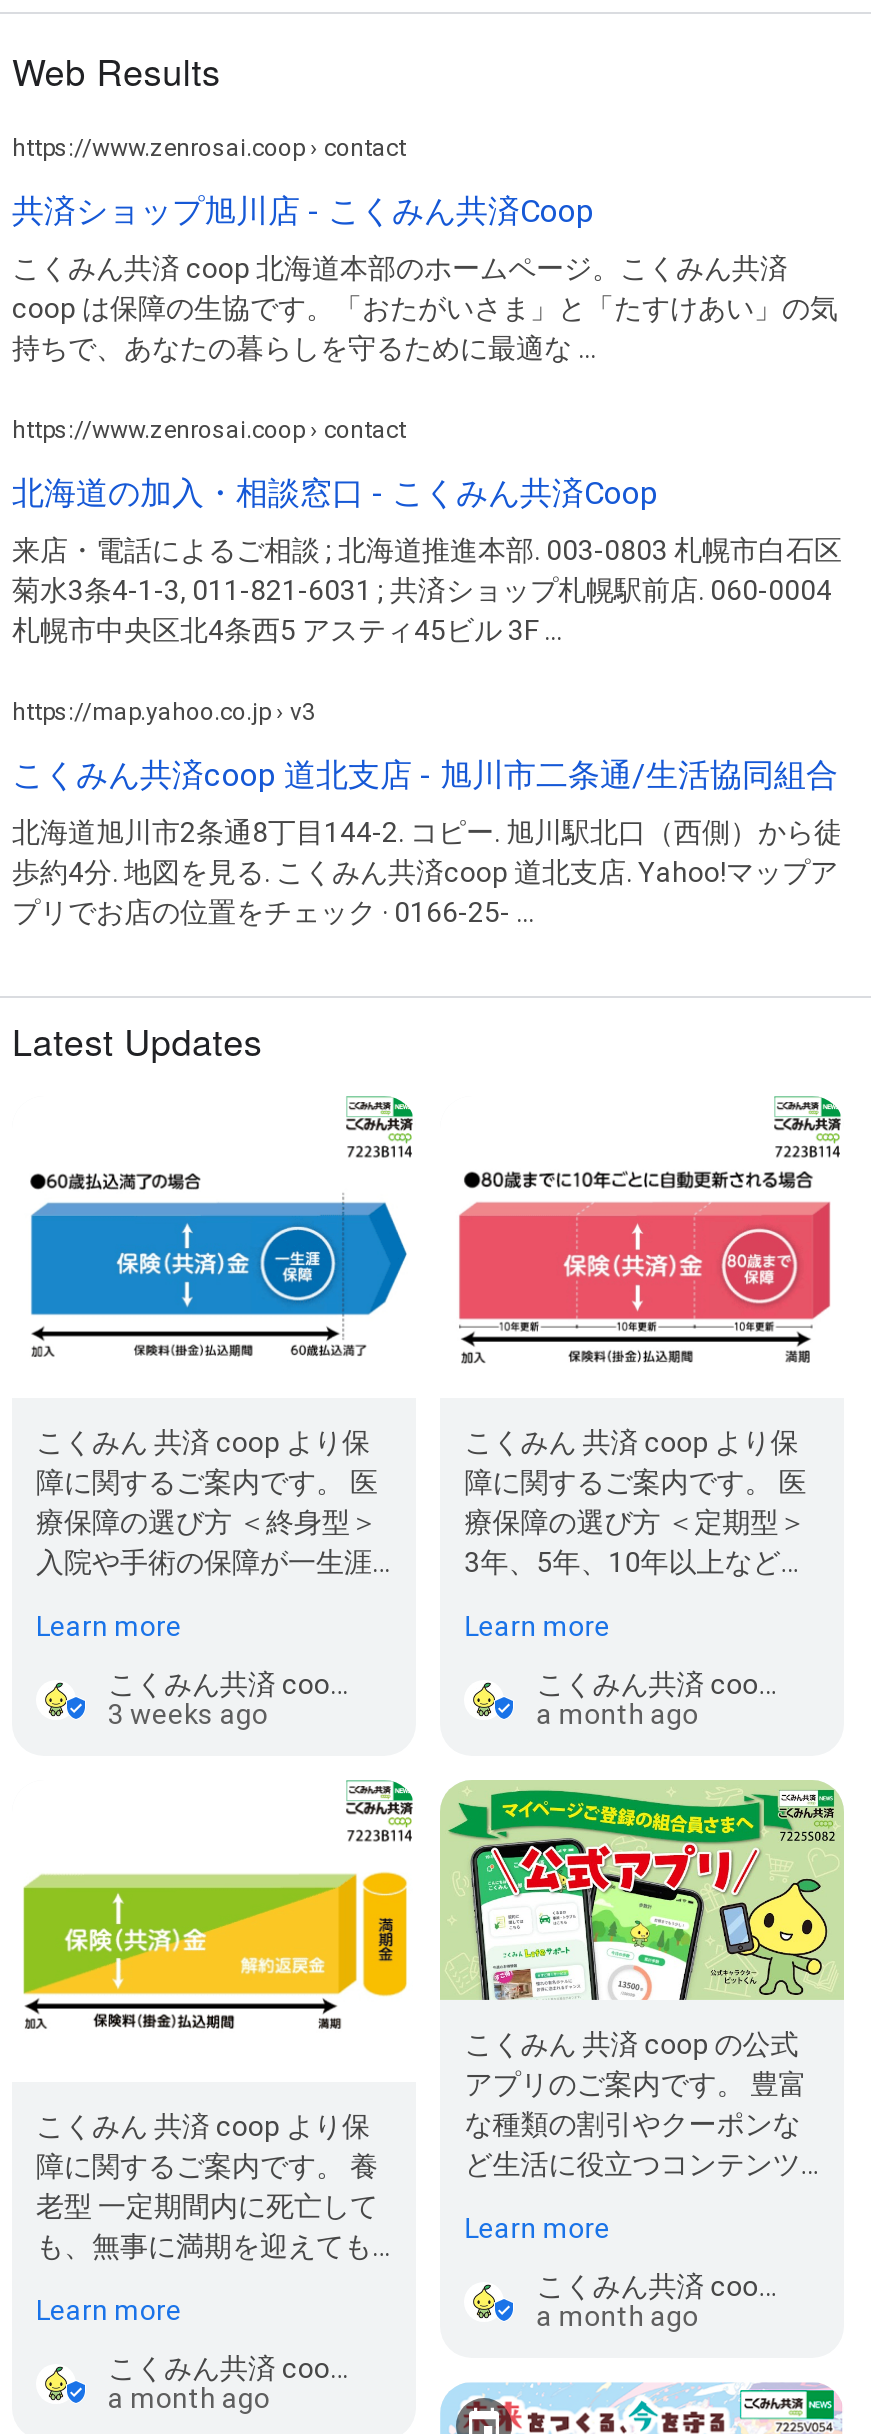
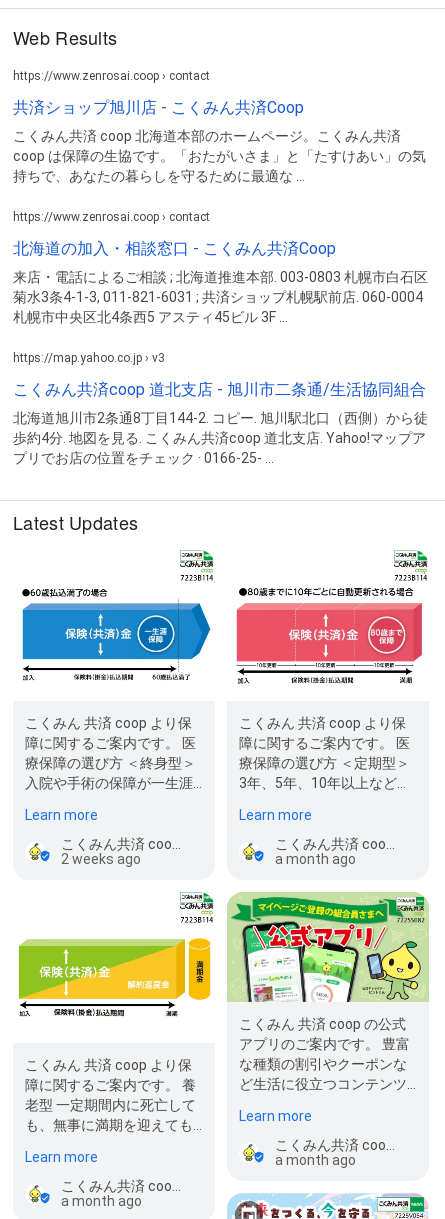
[108,1698,268,1730] 3 weeks ago -> [61,851,141,867] 2 weeks ago

